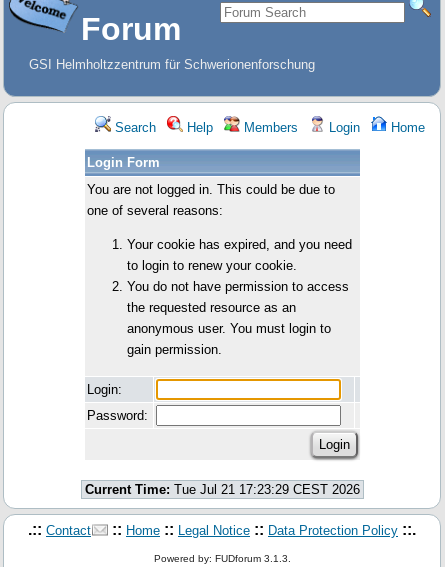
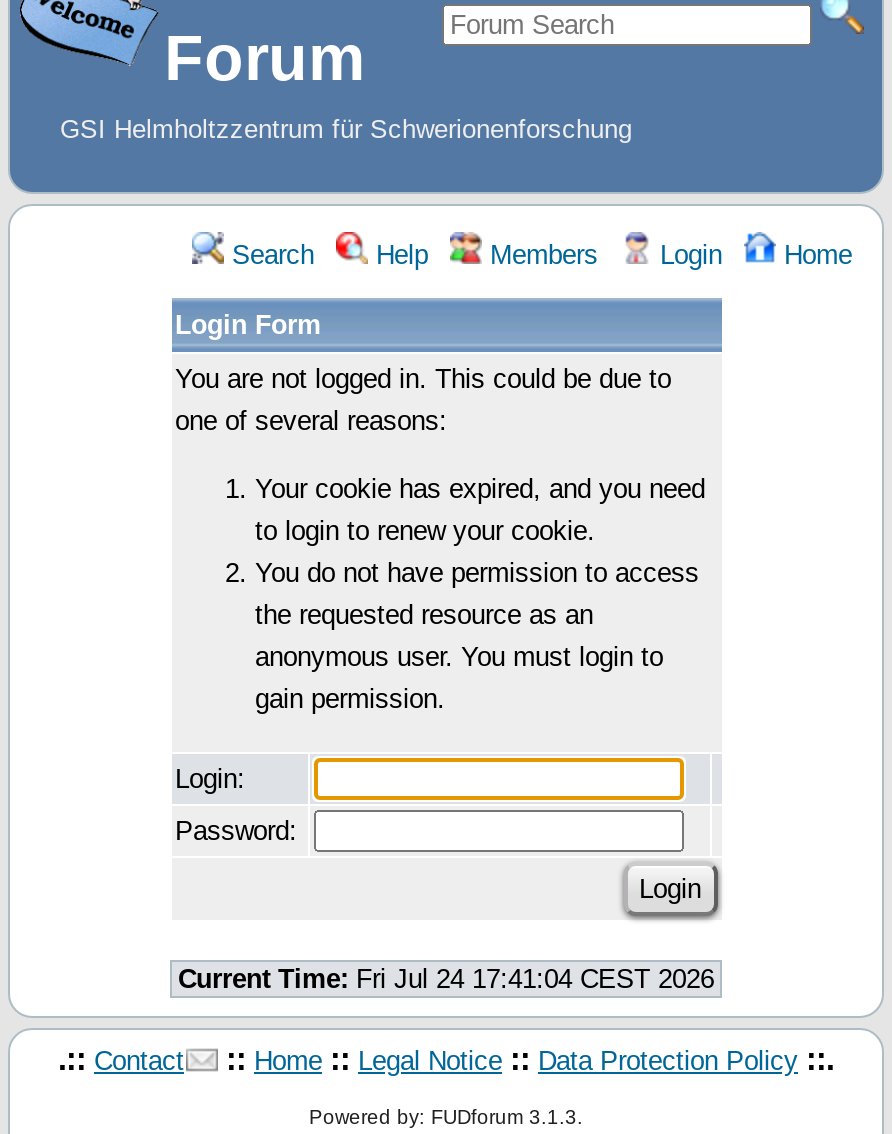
[84,482,359,497] Current Time: Tue Jul 21 17:23:29 CEST 2026 -> [178,964,714,994] Current Time: Fri Jul 24 17:41:04 CEST 2026

